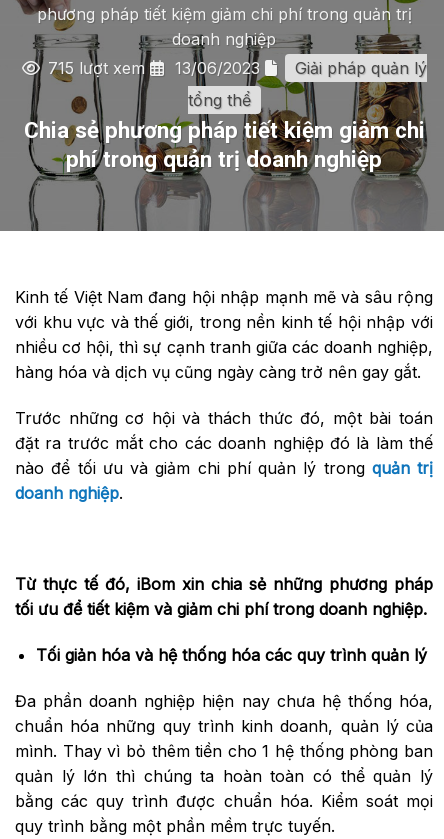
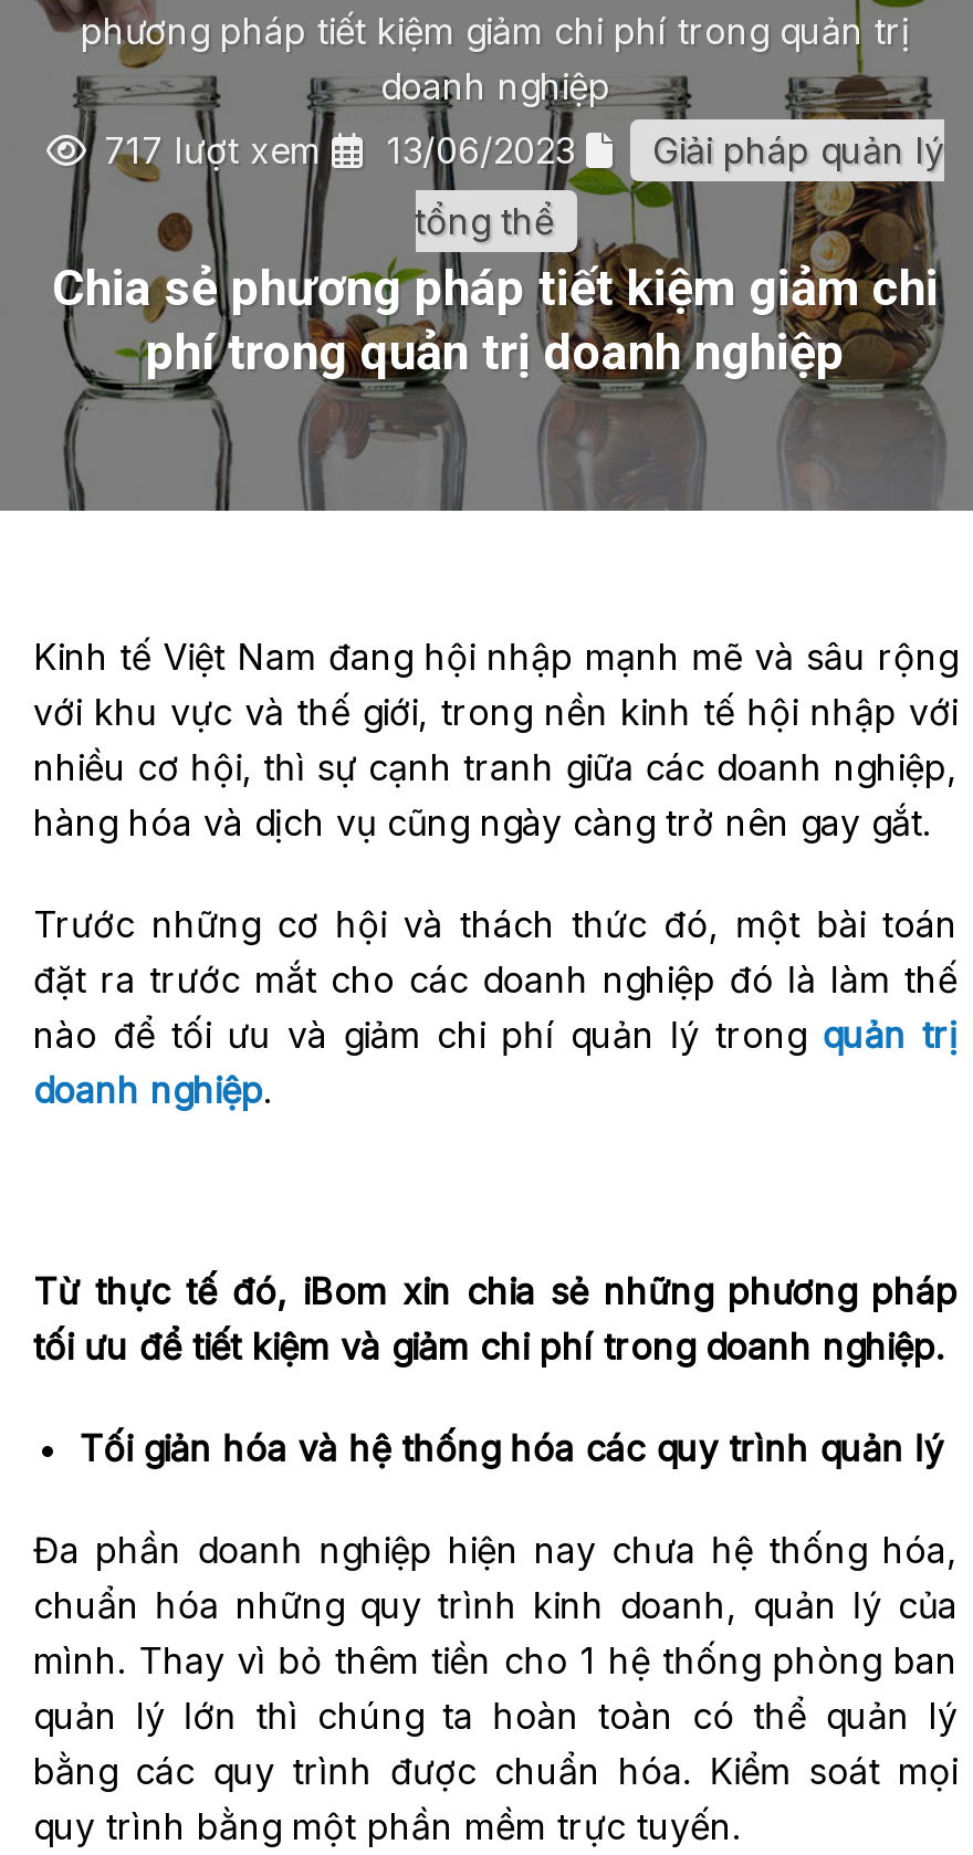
[47,58,426,78] 715 lượt xem 13/06/2023 Giải pháp quản lý -> [104,128,944,172] 717 lượt xem 13/06/2023 Giải pháp quản lý

